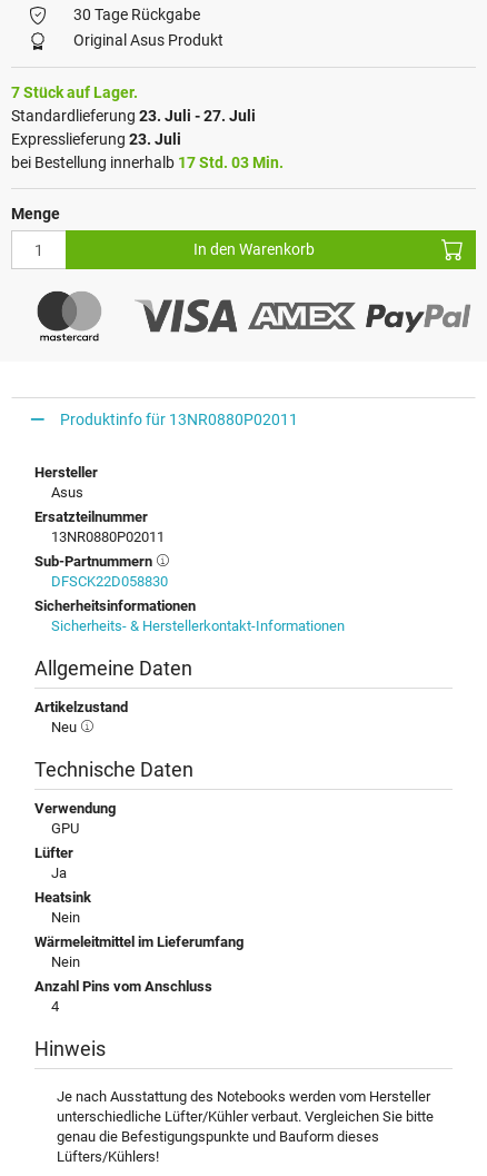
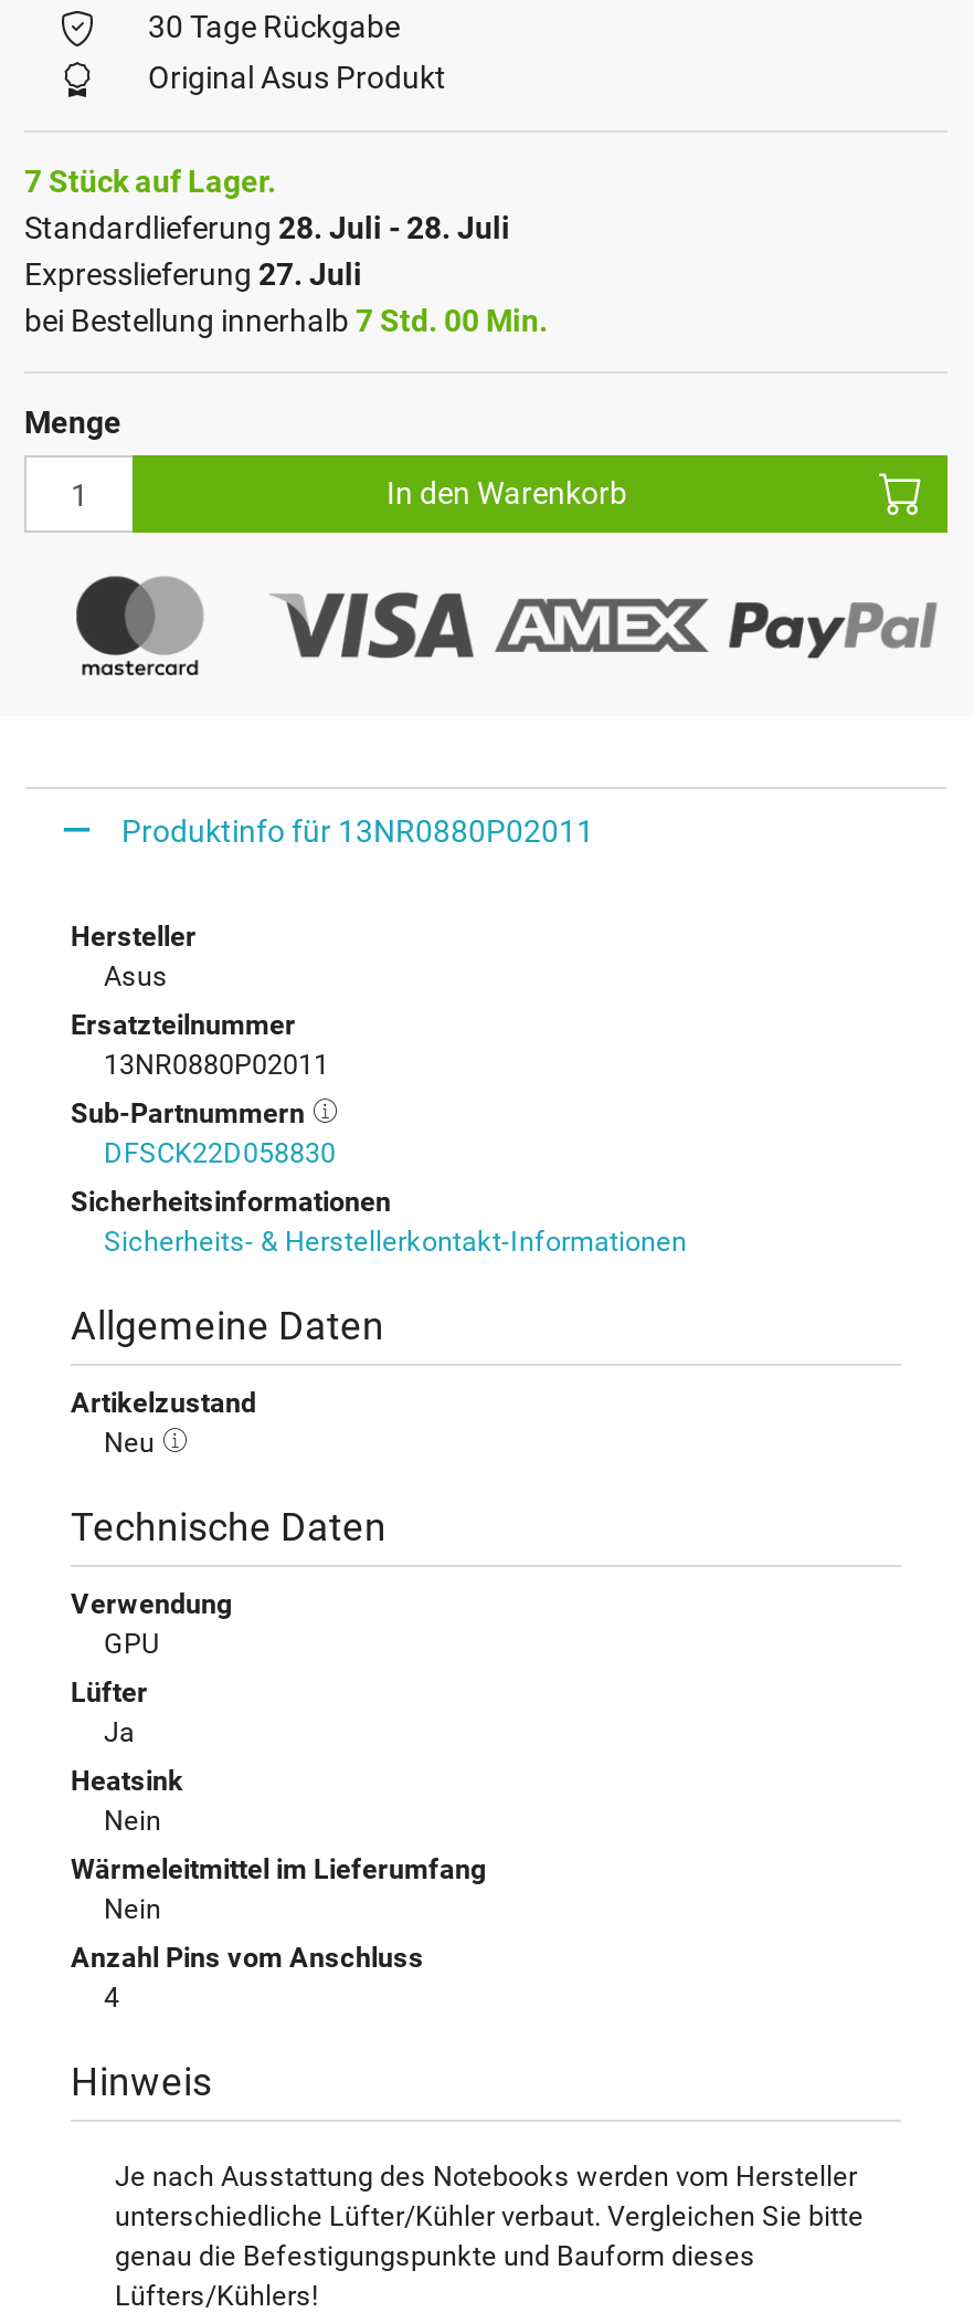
[11,107,256,125] Standardlieferung 23. Juli - 27. Juli -> [24,210,510,246] Standardlieferung 28. Juli - 28. Juli
[11,130,181,148] Expresslieferung 23. Juli -> [24,257,362,292] Expresslieferung 27. Juli
[11,154,284,171] bei Bestellung innerhalb 17 Std. 03 Min. -> [24,303,548,338] bei Bestellung innerhalb 7 Std. 00 Min.

